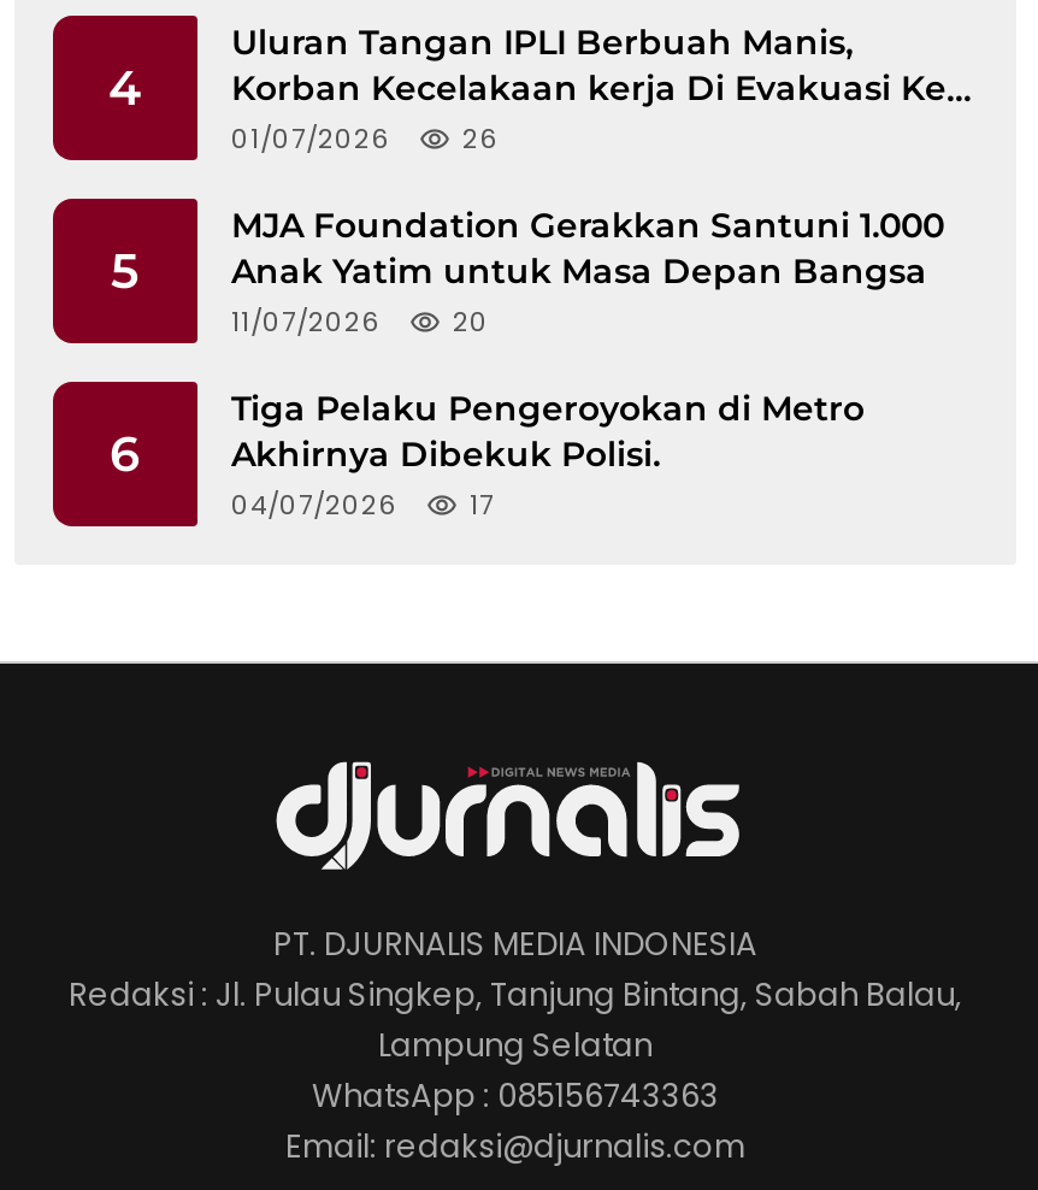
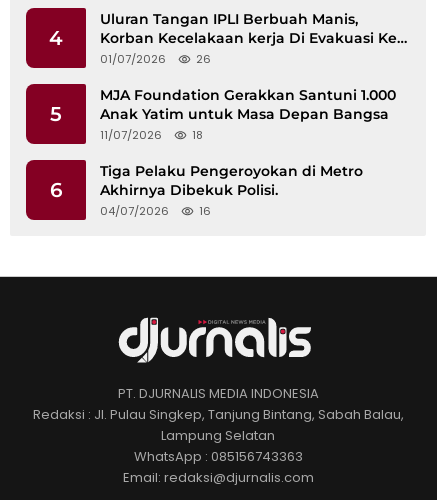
[231,304,489,342] 11/07/2026 20 -> [100,127,203,143] 11/07/2026 18
[231,487,494,525] 04/07/2026 17 -> [100,203,211,219] 04/07/2026 16

